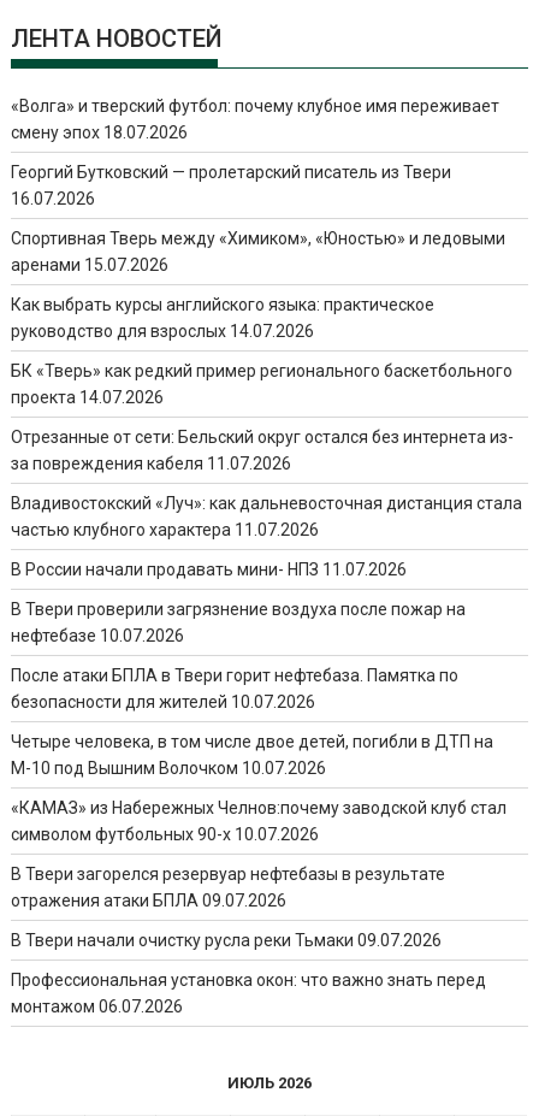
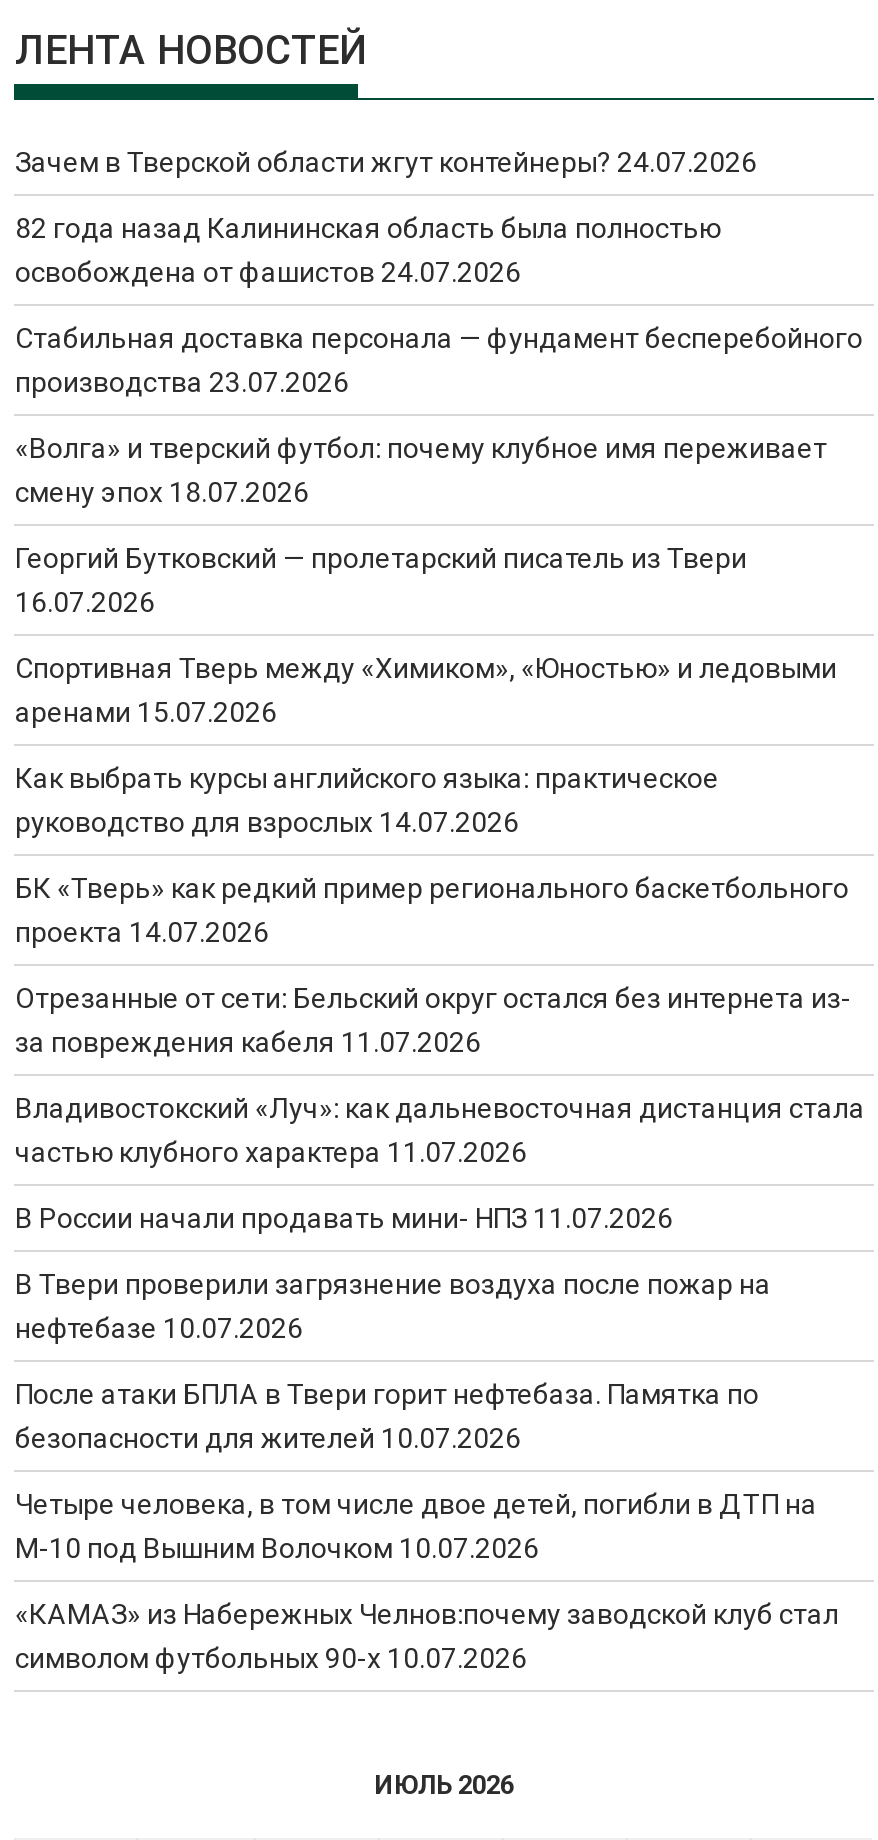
none -> [15,146,863,398] Зачем в Тверской области жгут контейнеры? 24.07.2026 | 82 года назад Калининская область была полностью | освобождена от фашистов 24.07.2026 | Стабильная доставка персонала — фундамент бесперебойного | производства 23.07.2026
moved [11,96,523,844] -> [15,432,865,1674]: «Волга» и тверский футбол: почему клубное имя переживает | смену эпох 18.07.2026 | Георгий Бутковский — пролетарский писатель из Твери | ... | «КАМАЗ» из Набережных Челнов:почему заводской клуб стал | символом футбольных 90-х 10.07.2026
[11,864,487,1016] В Твери загорелся резервуар нефтебазы в результате | отражения атаки БПЛА 09.07.2026 | В Твери начали очистку русла реки Тьмаки 09.07.2026 | Профессиональная установка окон: что важно знать перед | монтажом 06.07.2026 -> none

